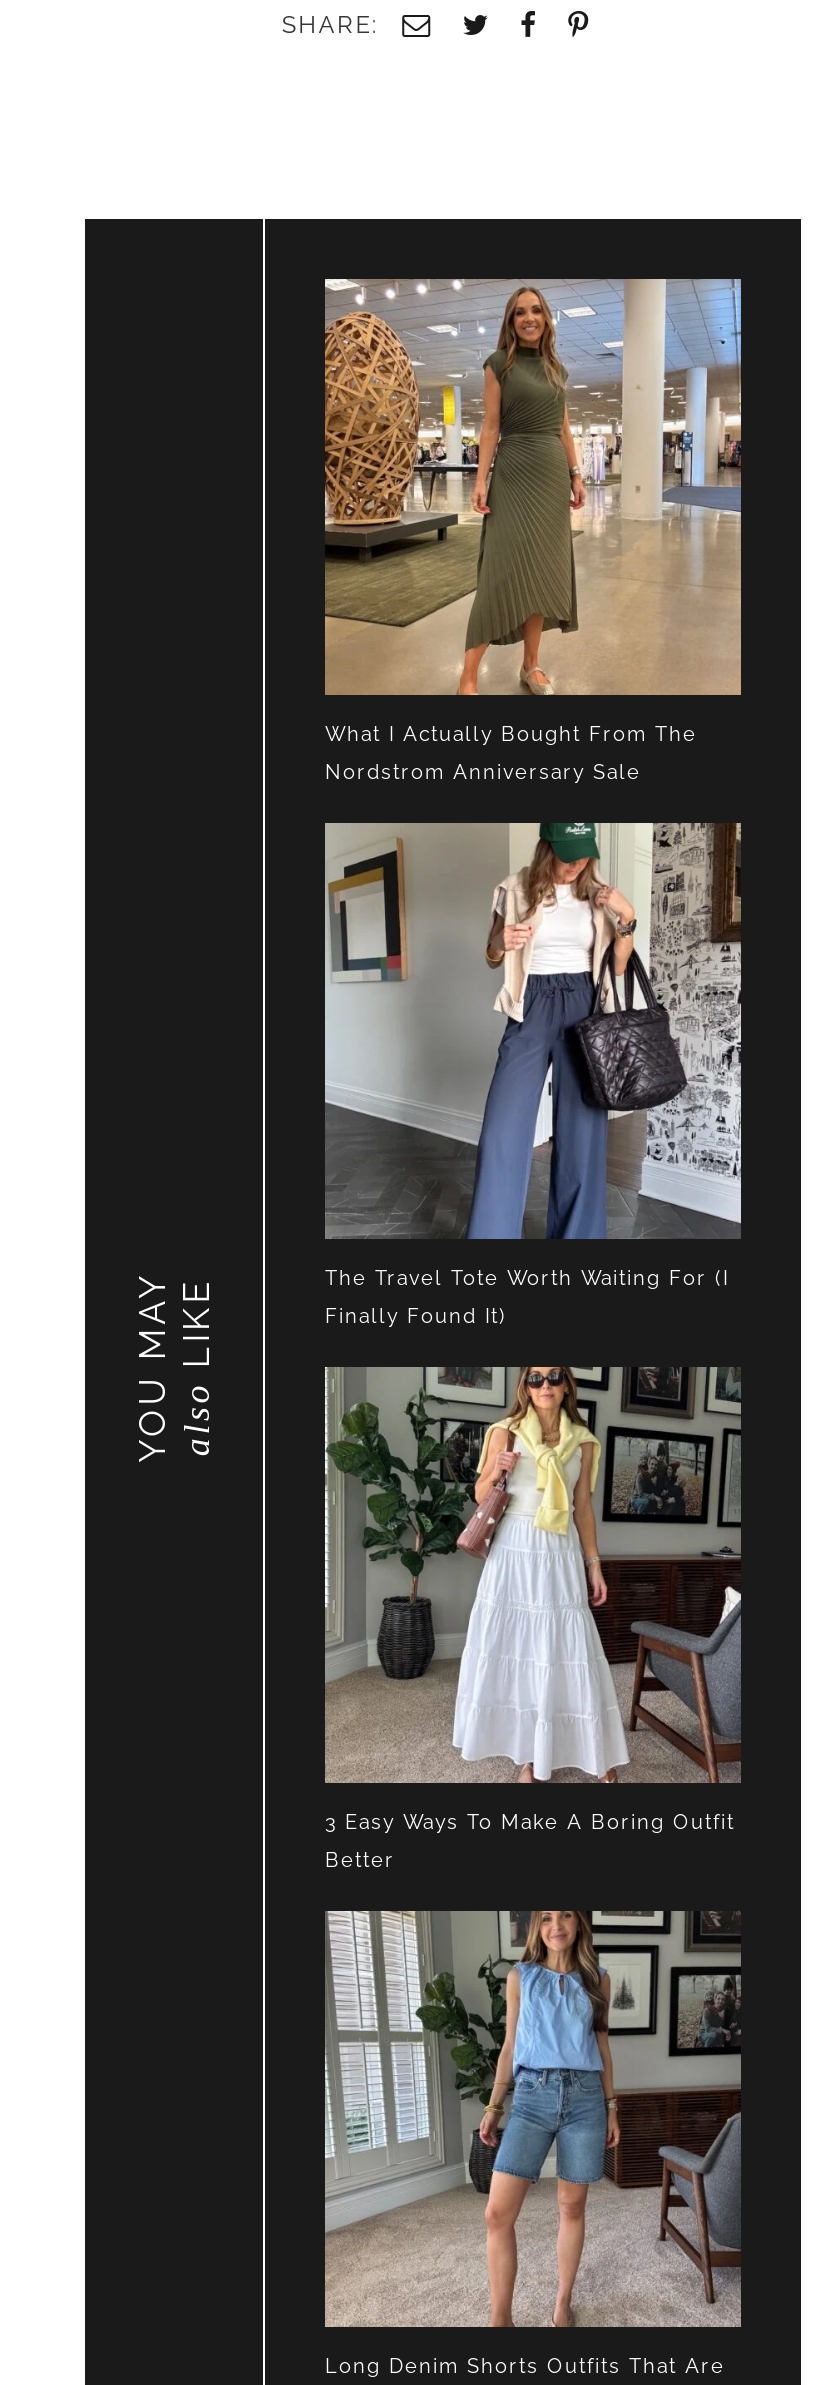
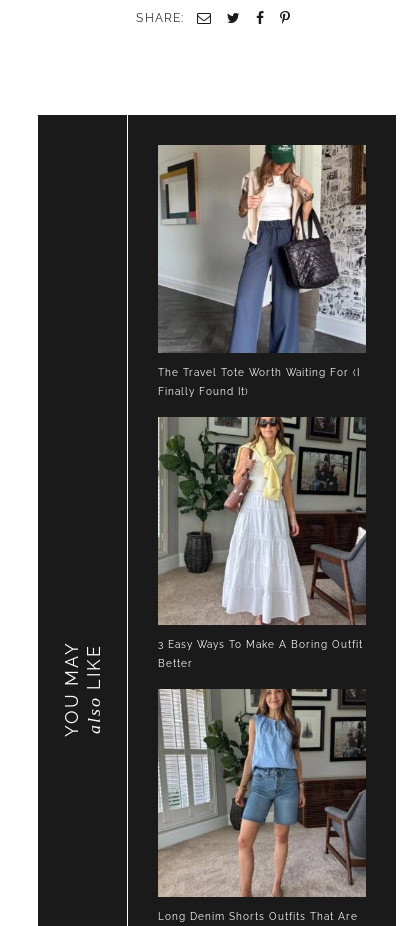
[323,277,743,783] [image] | What I Actually Bought From The | Nordstrom Anniversary Sale -> none

